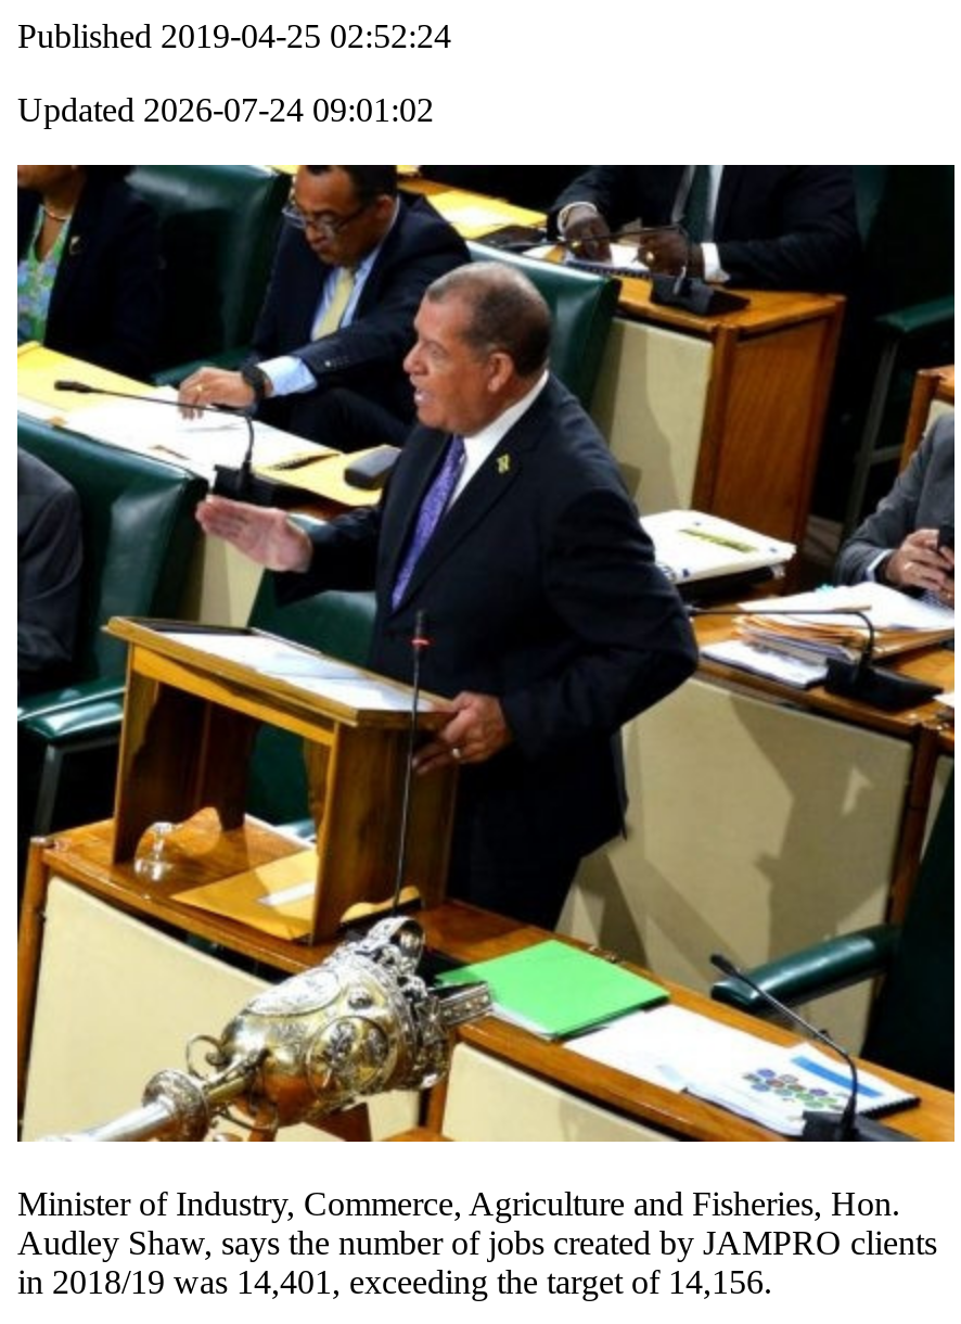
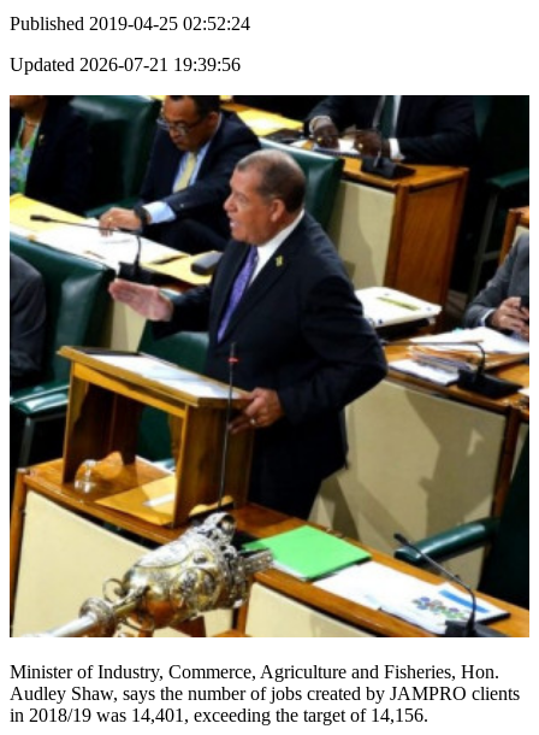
[17,90,434,127] Updated 2026-07-24 09:01:02 -> [10,54,241,74] Updated 2026-07-21 19:39:56

